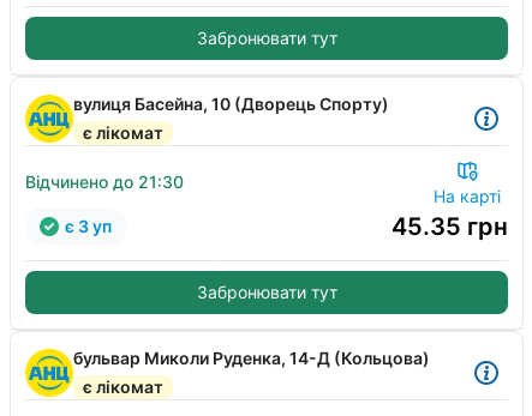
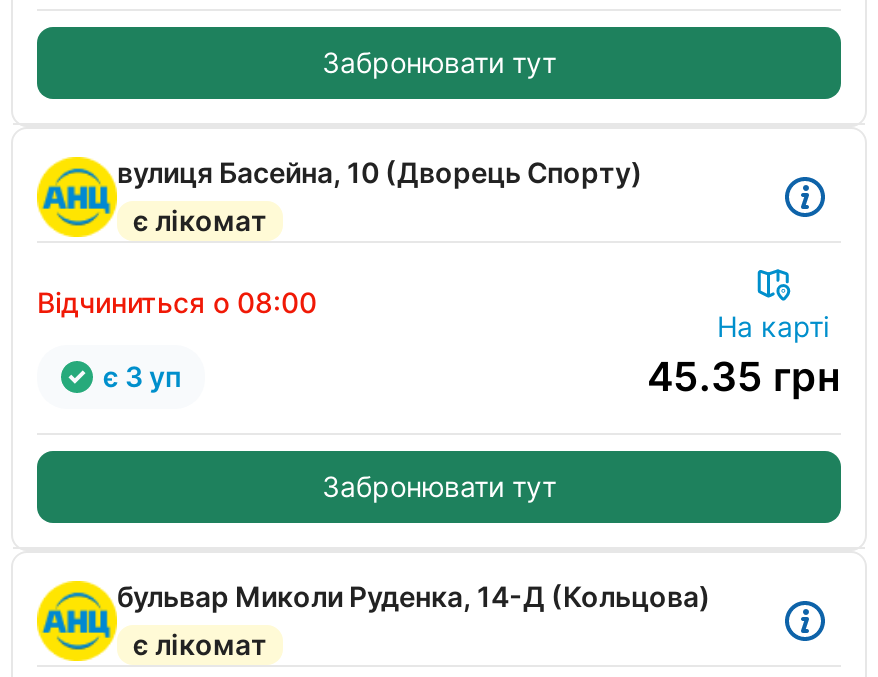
[25,171,184,191] Відчинено до 21:30 -> [37,284,317,318] Відчиниться о 08:00

